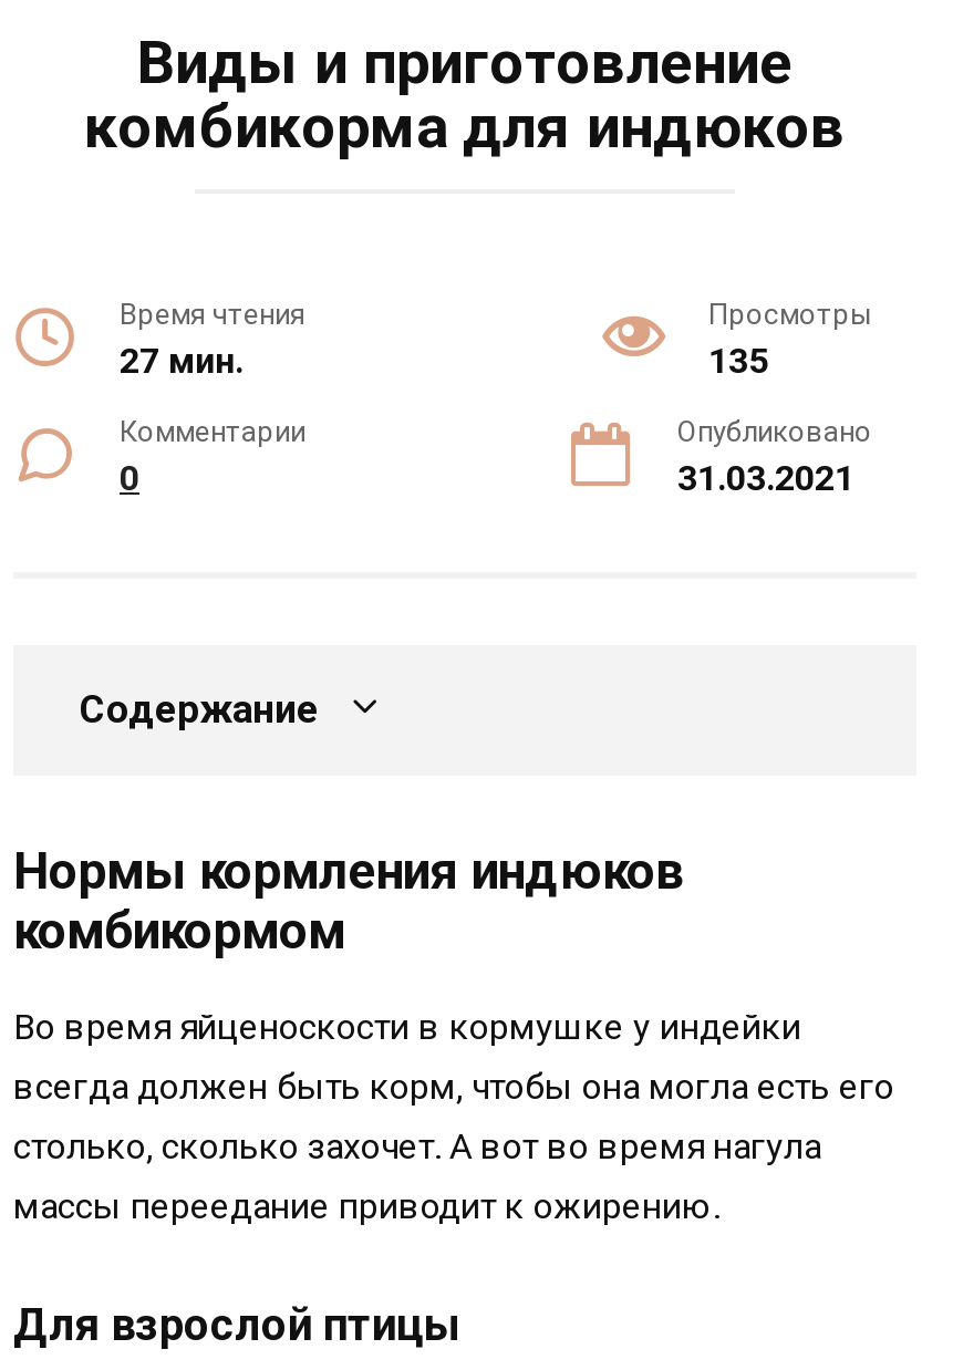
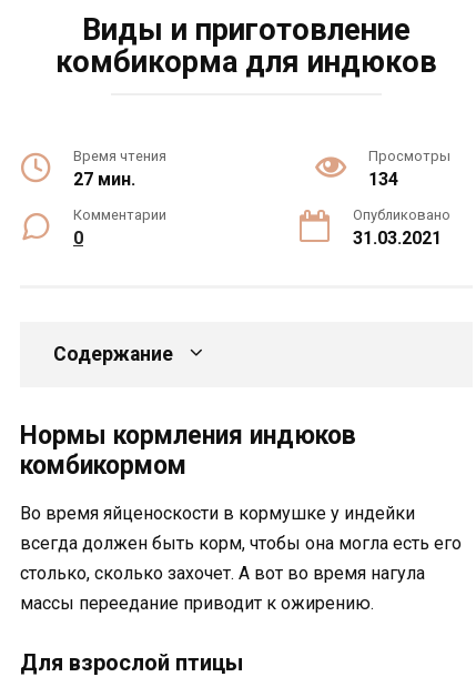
[708,340,768,382] 135 -> [368,169,398,190] 134

